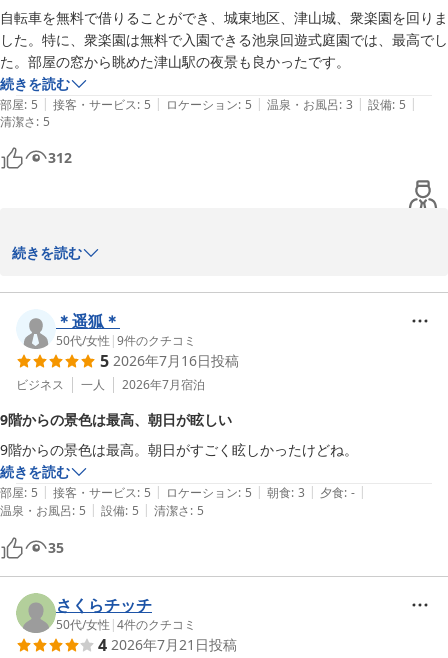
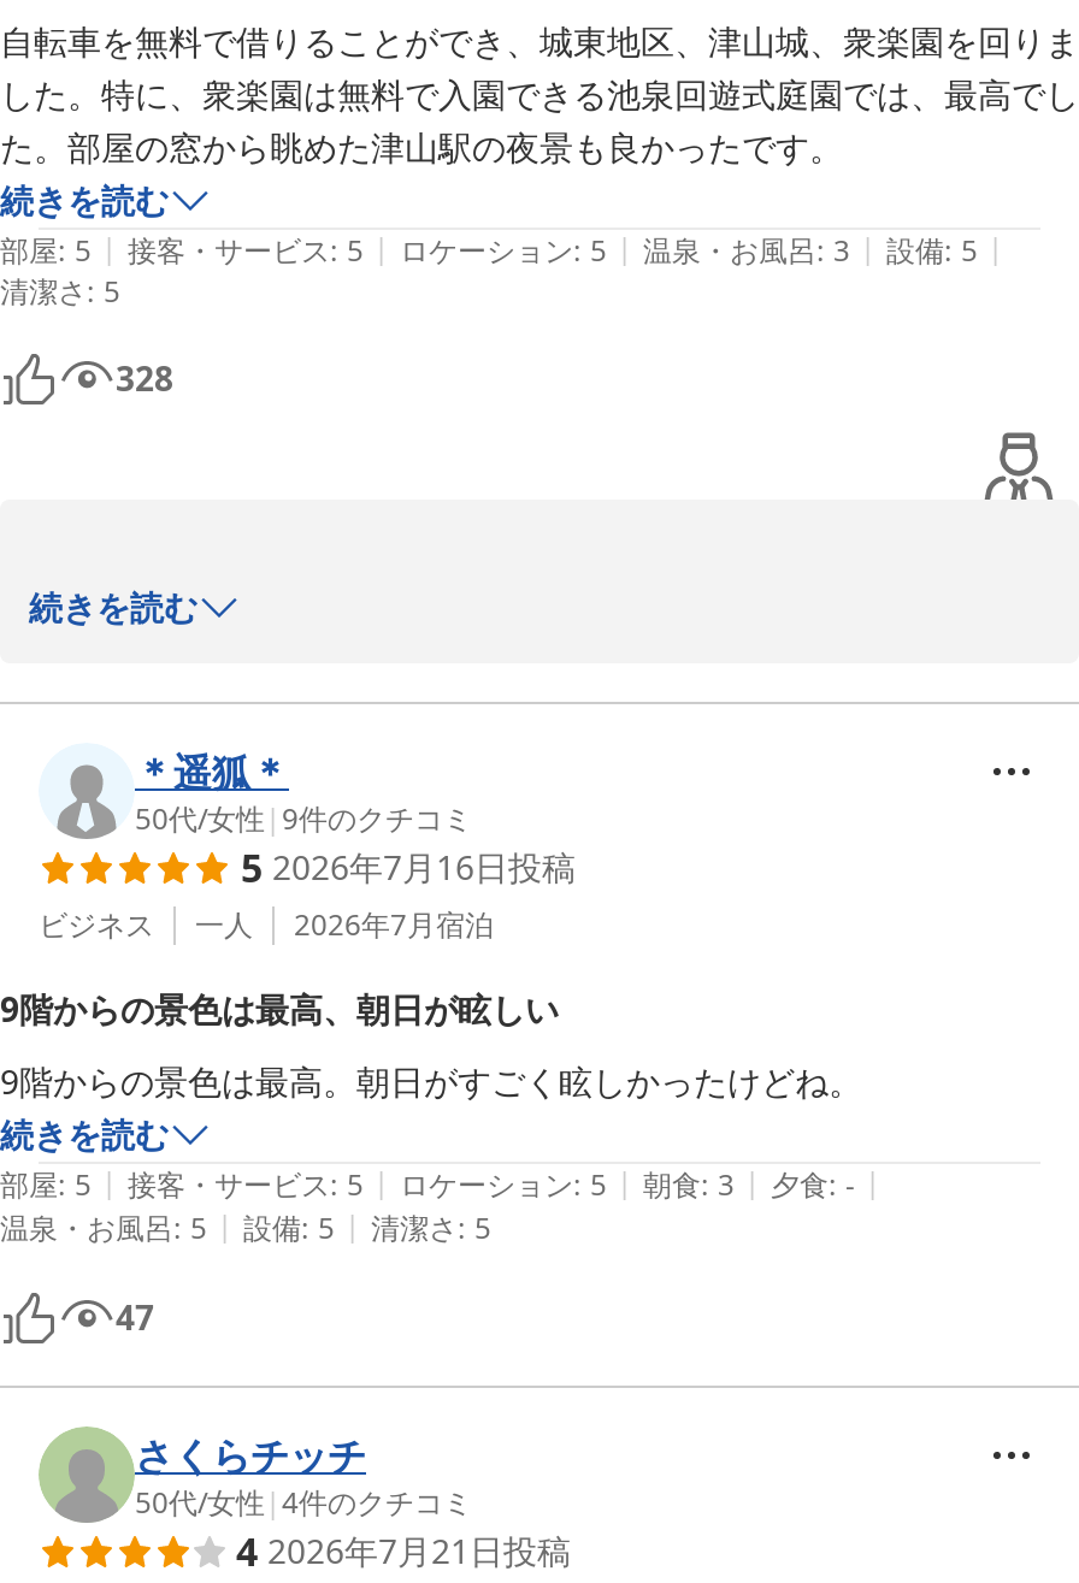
[48,148,72,167] 312 -> [116,355,173,401] 328
[48,538,64,557] 35 -> [116,1294,154,1340] 47

